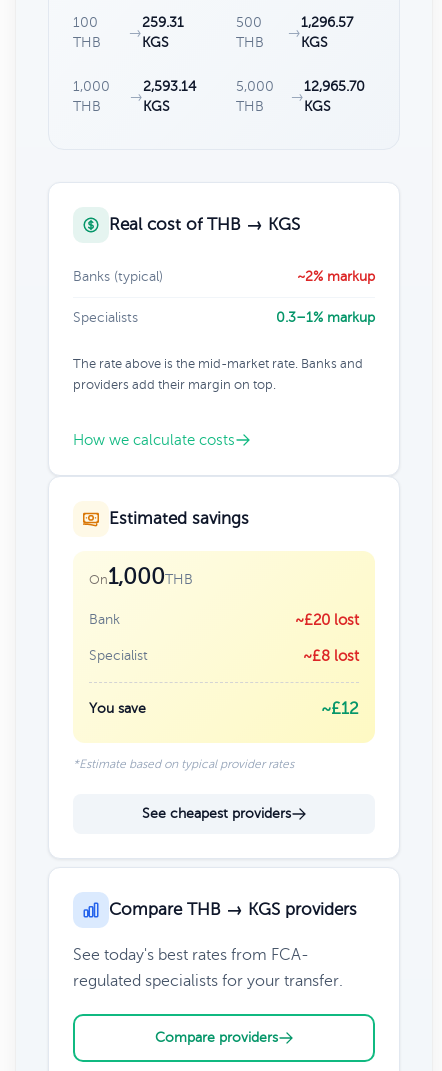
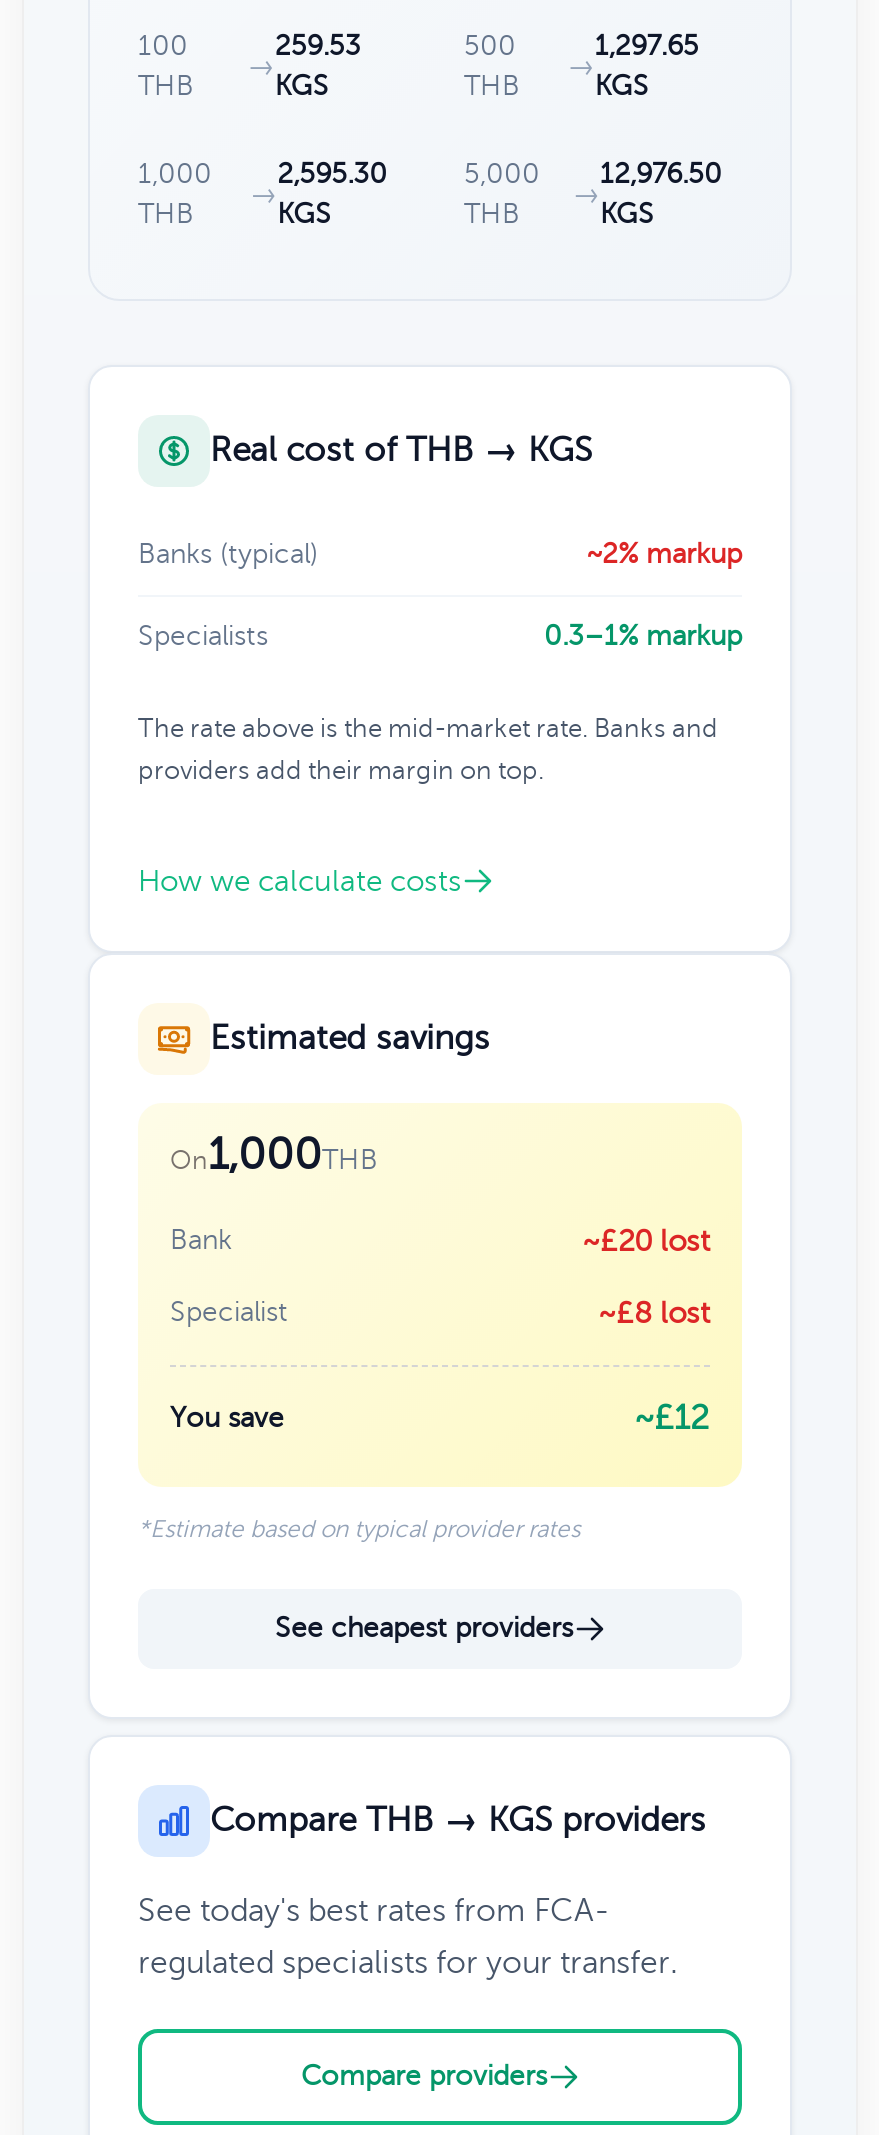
[142,15,184,30] 259.31 -> [275,30,361,60] 259.53
[301,15,353,30] 1,296.57 -> [595,30,699,60] 1,297.65
[143,79,196,94] 2,593.14 -> [277,158,387,188] 2,595.30
[236,79,365,94] 5,000 12,965.70 -> [464,158,722,188] 5,000 12,976.50

